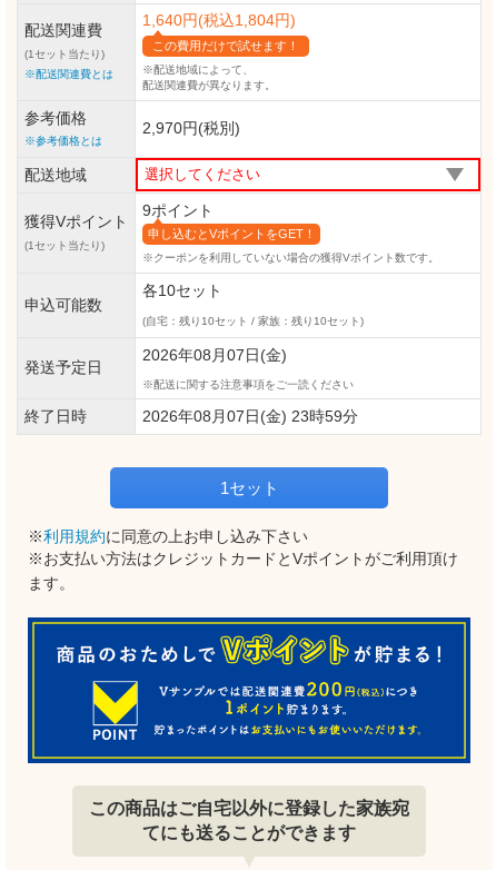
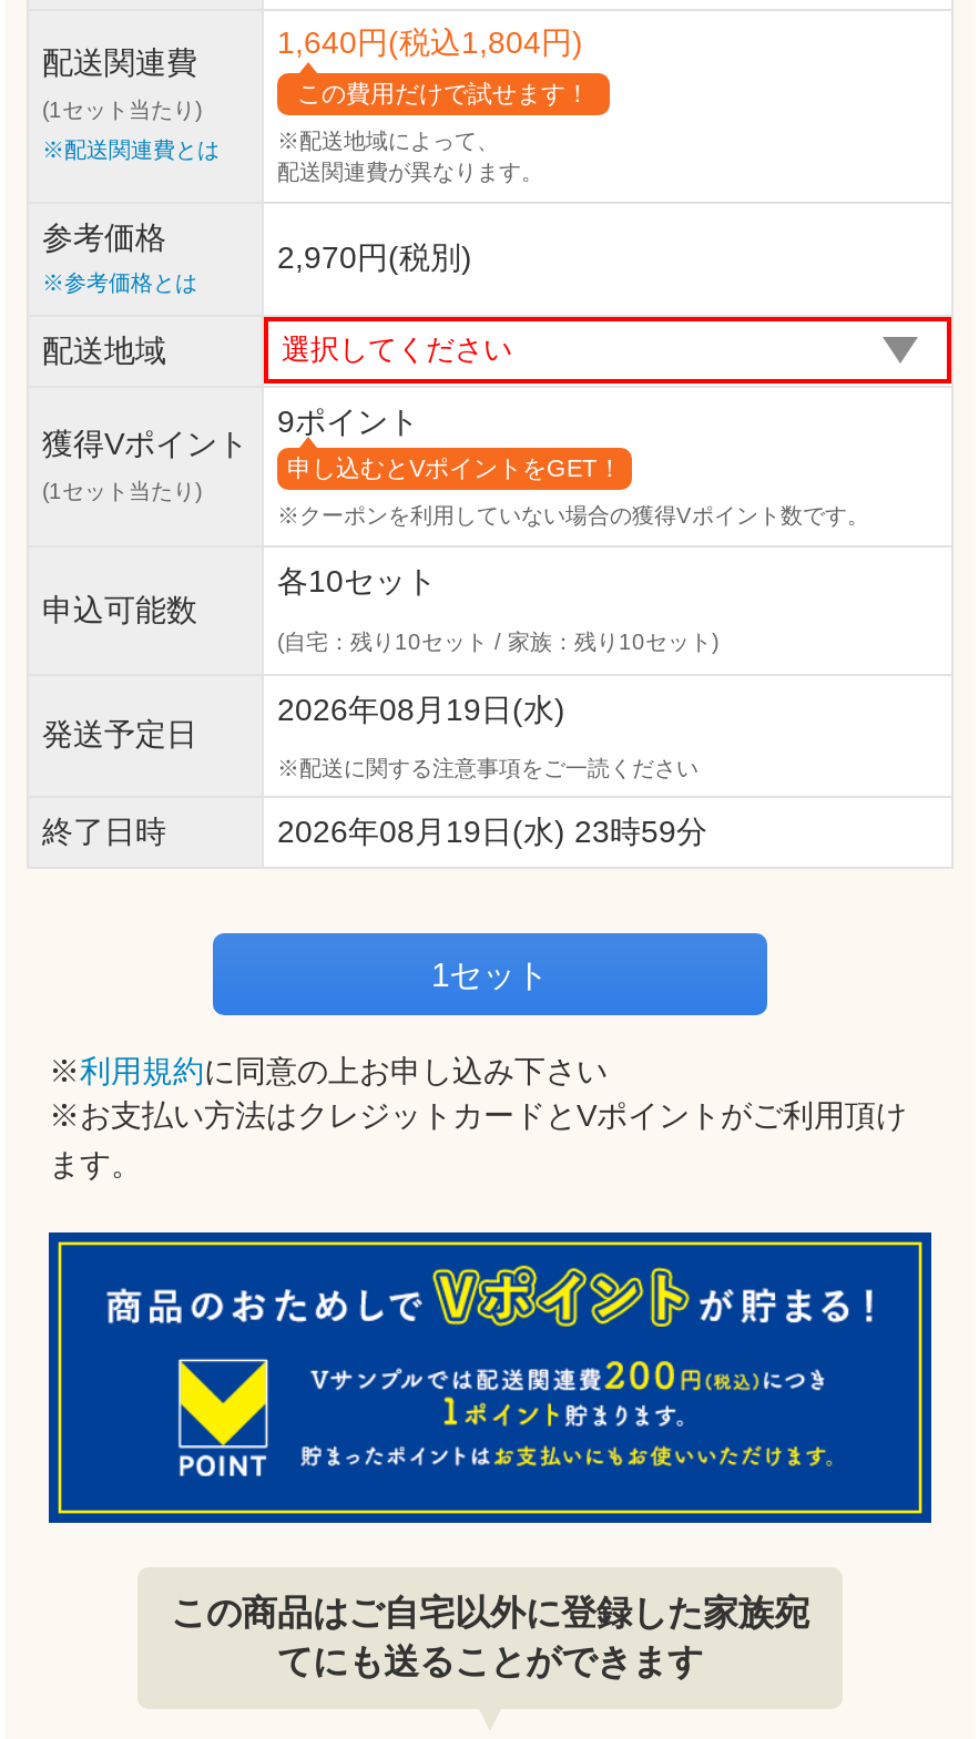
[142,346,287,364] 2026年08月07日(金) -> [277,692,565,727] 2026年08月19日(水)
[142,407,358,425] 2026年08月07日(金) 23時59分 -> [277,814,707,849] 2026年08月19日(水) 23時59分

